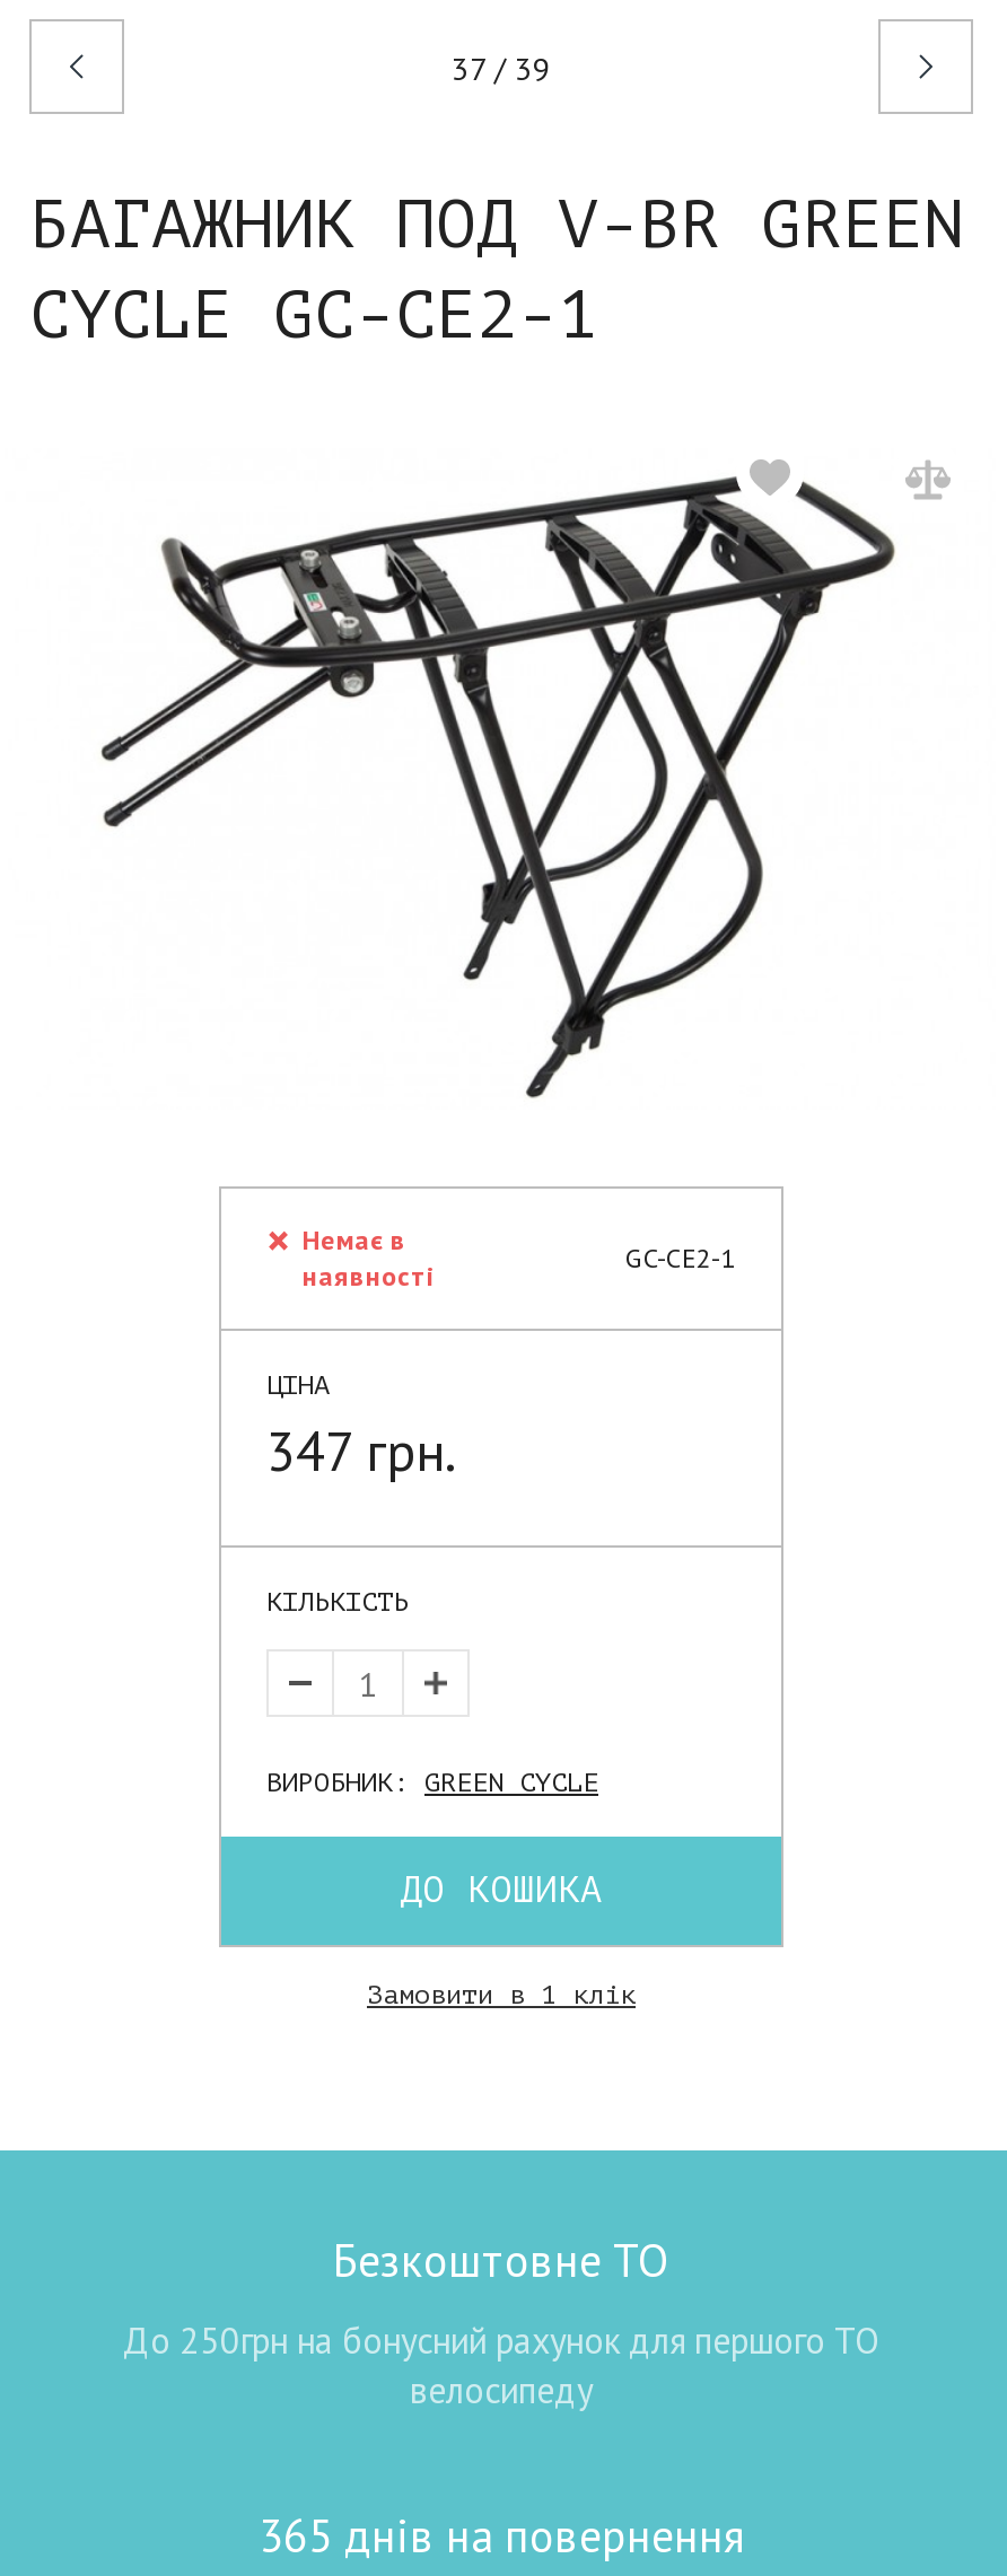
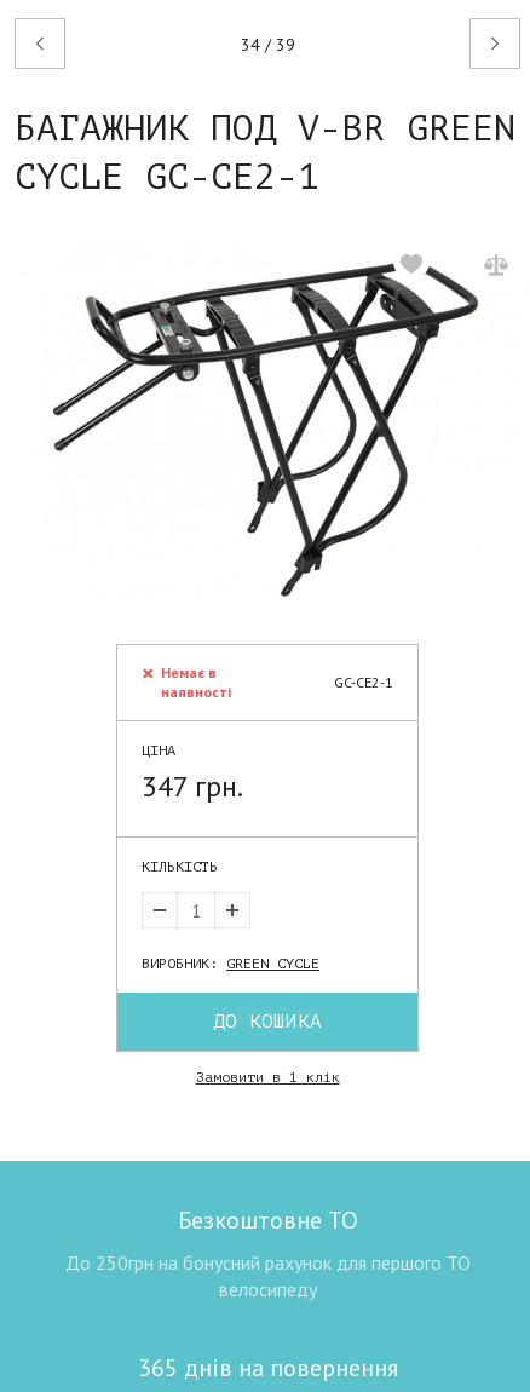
[452,47,551,88] 37 / 39 -> [240,33,295,55] 34 / 39

